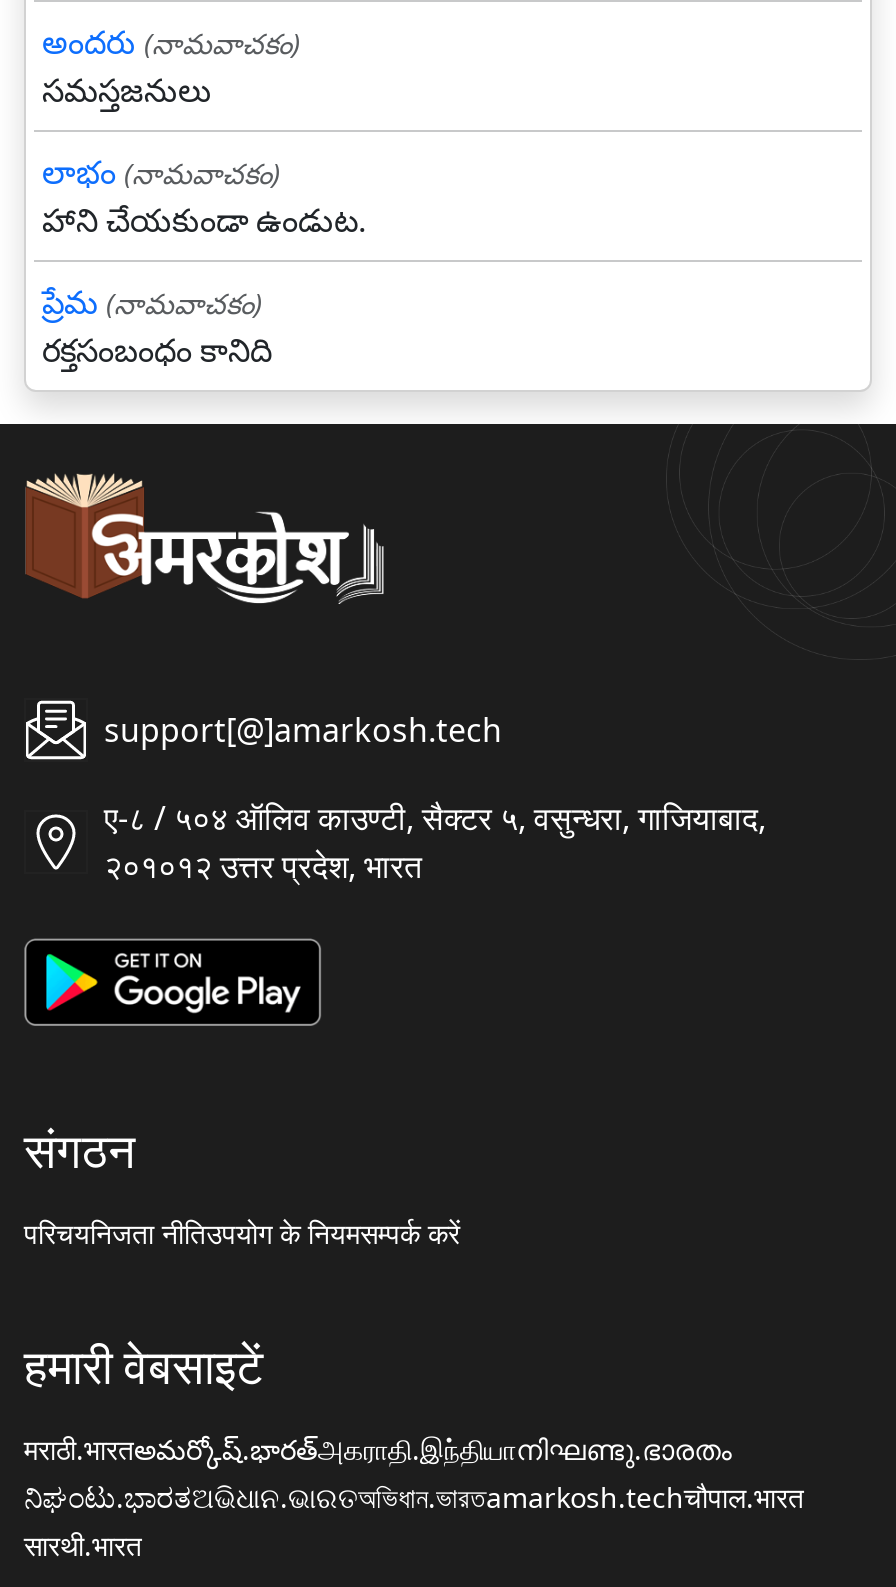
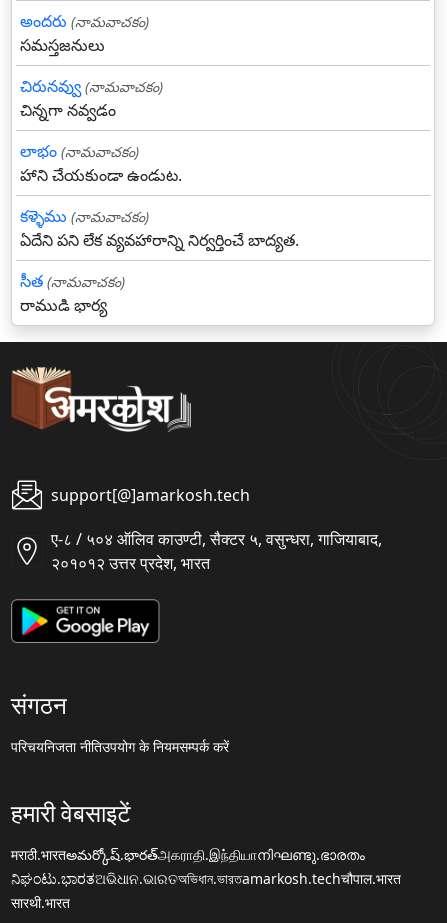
none -> [20,75,163,121] చిరునవ్వు (నామవాచకం) | చిన్నగా నవ్వడం
[42,280,272,372] ప్రేమ (నామవాచకం) | రక్తసంబంధం కానిది -> [20,205,299,316] కళ్ళెము (నామవాచకం) | ఏదేని పని లేక వ్యవహారాన్ని నిర్వర్తించే బాద్యత. | సీత (నామవాచకం) | రాముడి భార్య

